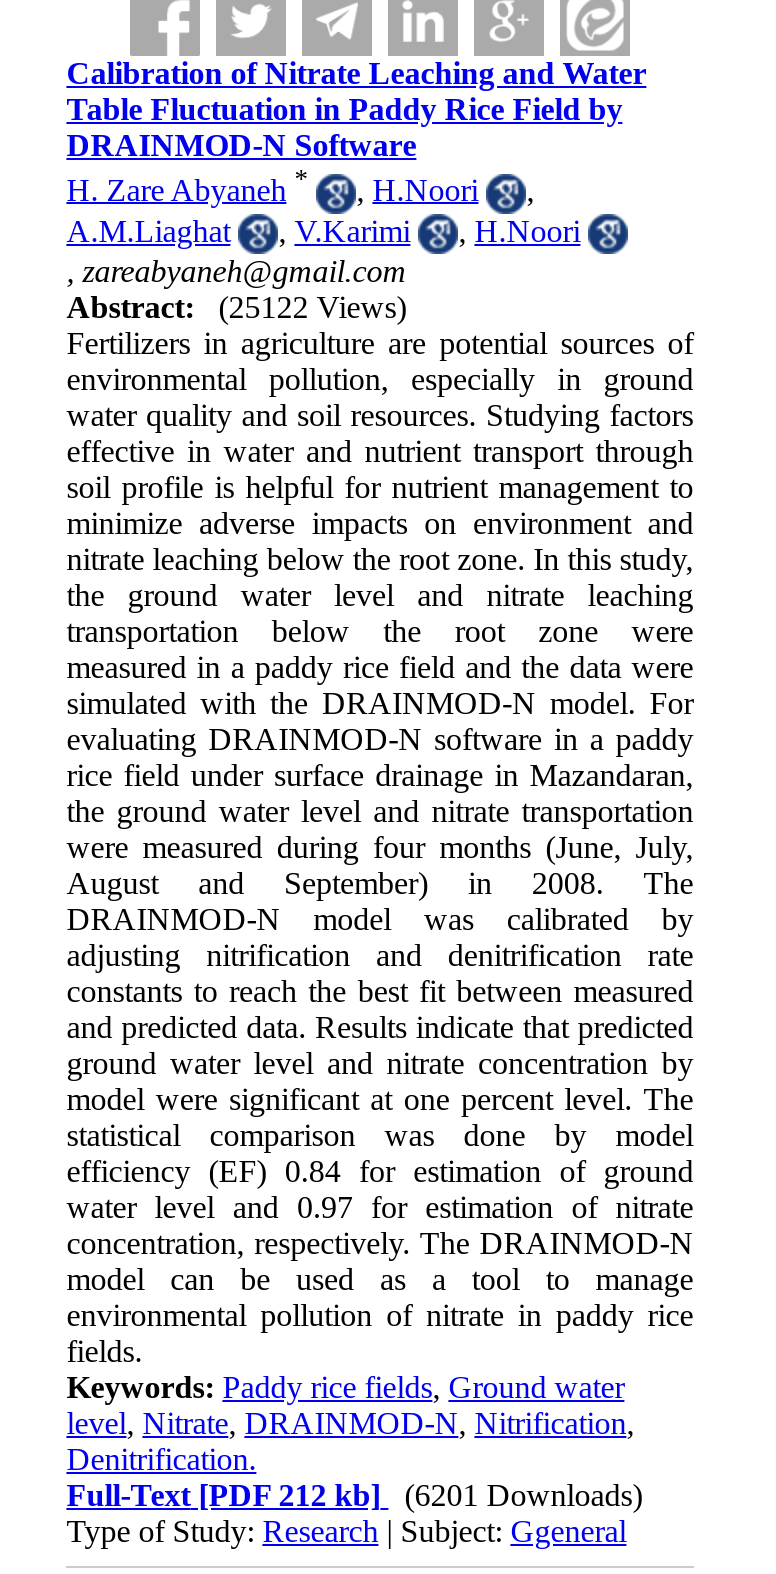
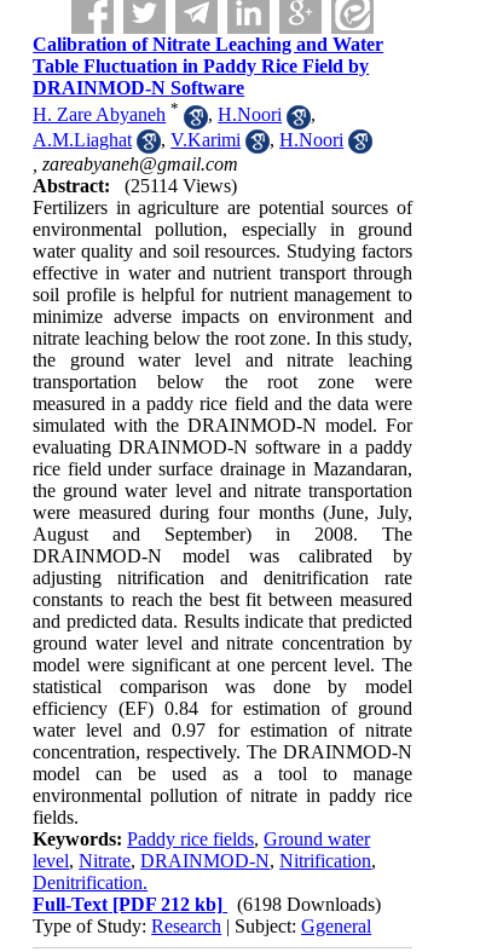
[66,290,406,324] Abstract: (25122 Views) -> [33,175,237,196] Abstract: (25114 Views)
[66,1478,642,1512] Full-Text [PDF 212 kb] (6201 Downloads) -> [33,894,381,915] Full-Text [PDF 212 kb] (6198 Downloads)

